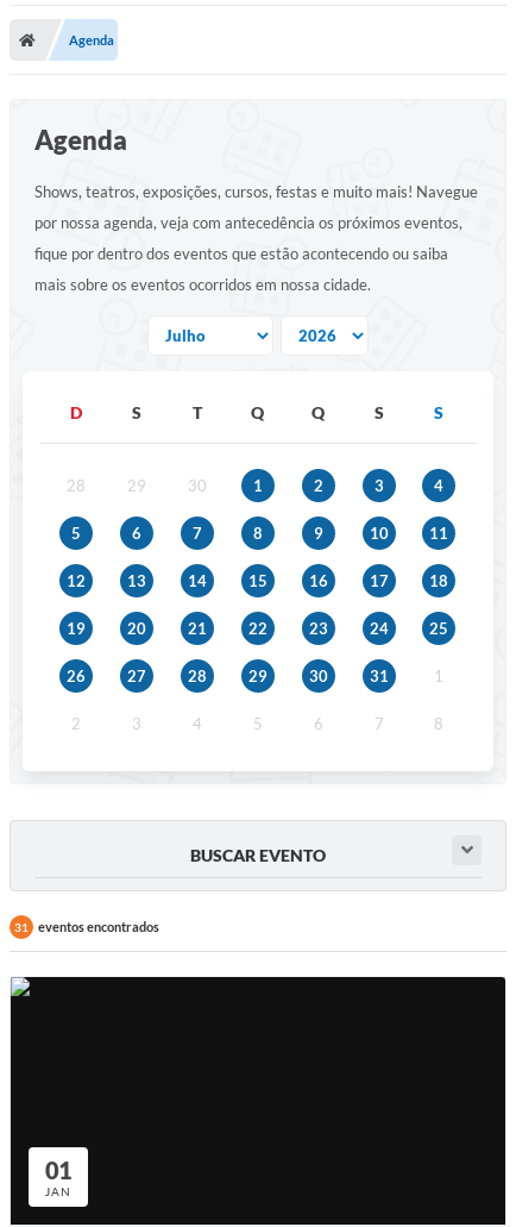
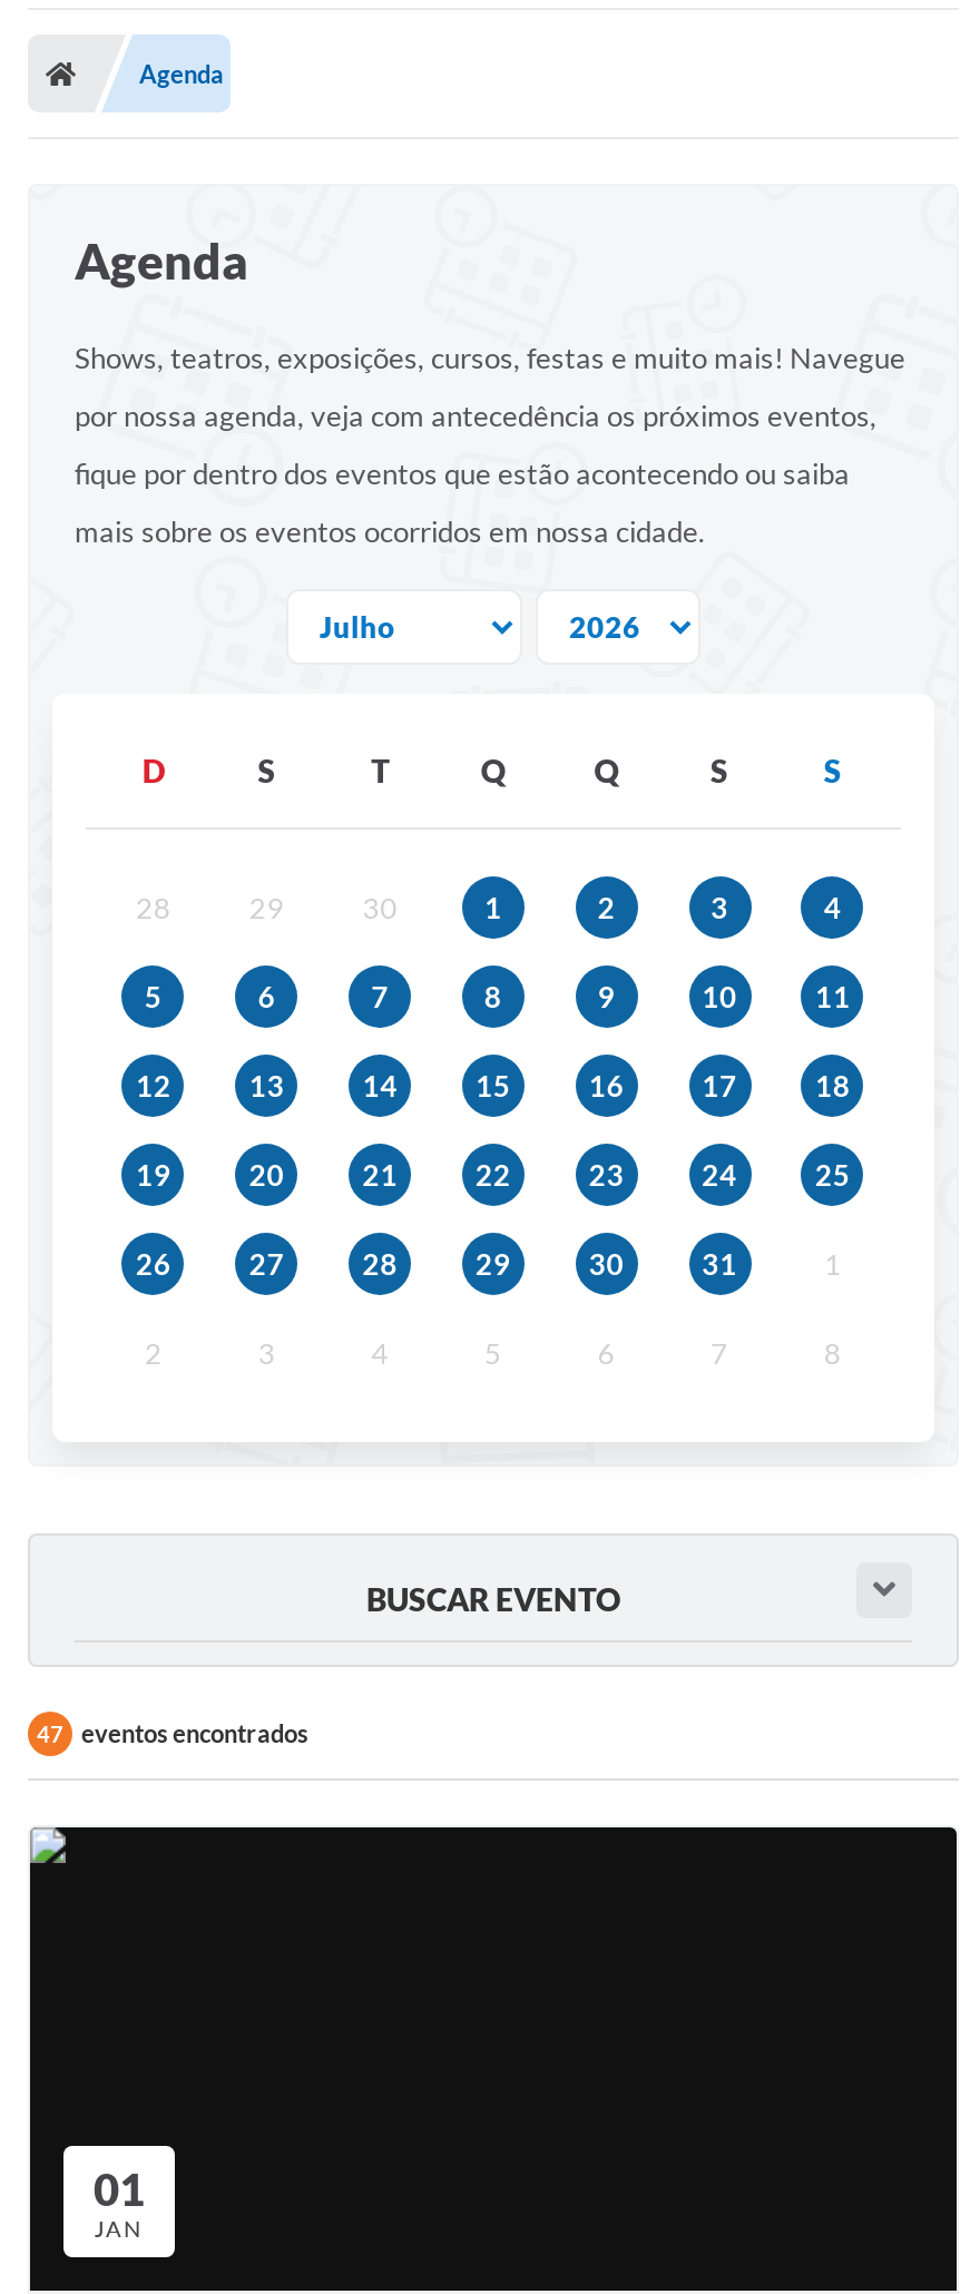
[14,919,159,934] 31 eventos encontrados -> [37,1718,308,1747] 47 eventos encontrados

